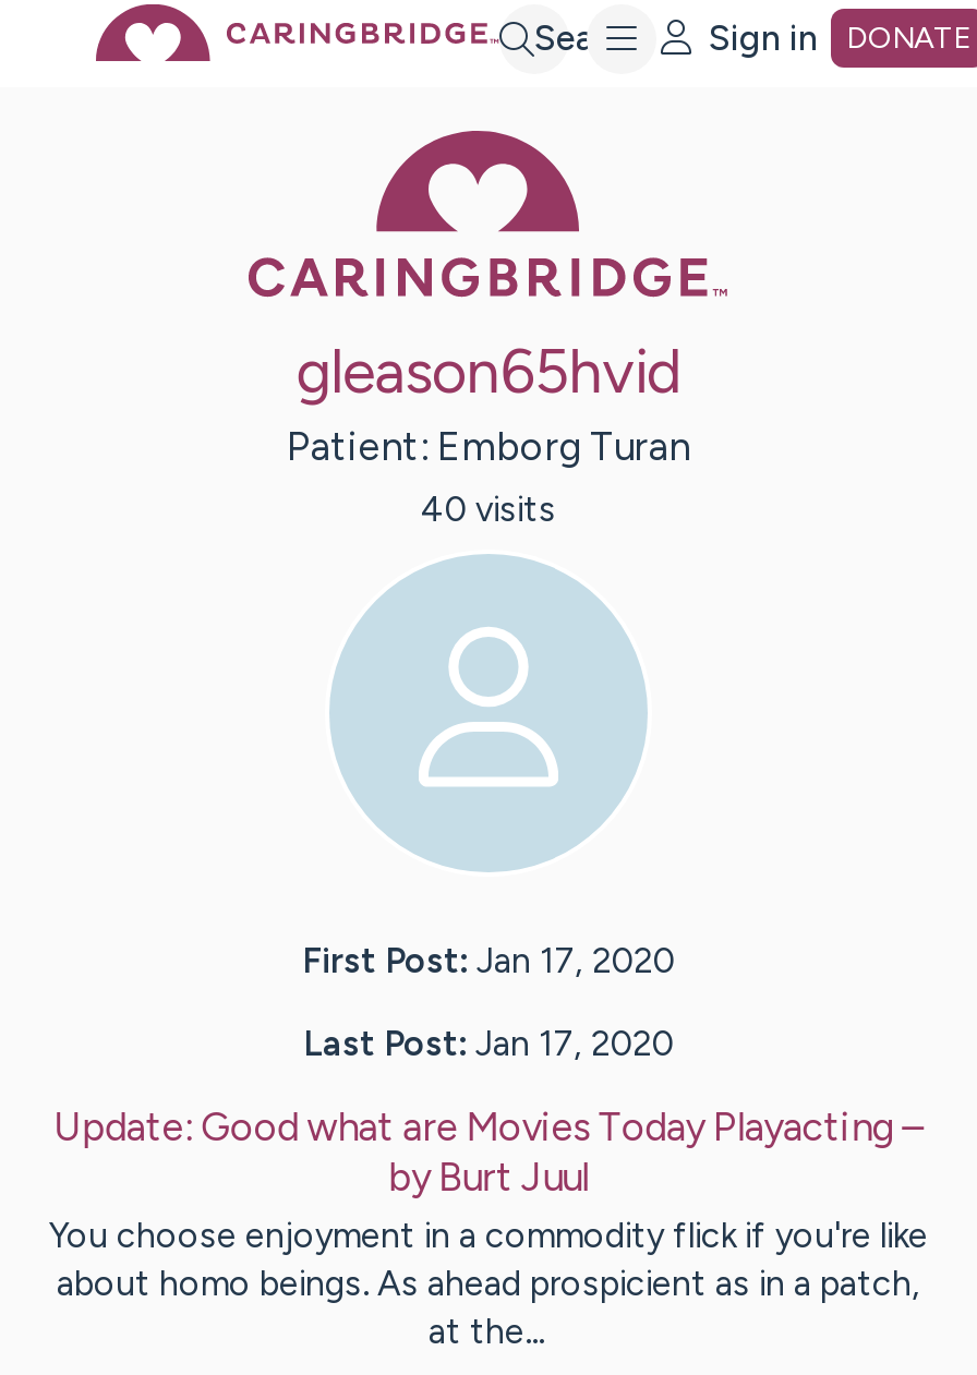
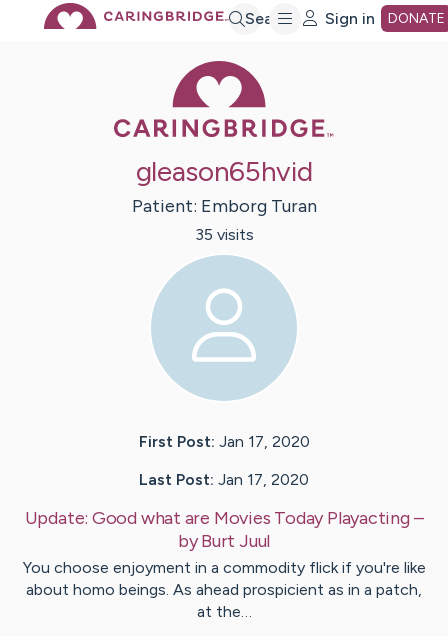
[421,489,556,531] 40 visits -> [194,225,253,244] 35 visits

